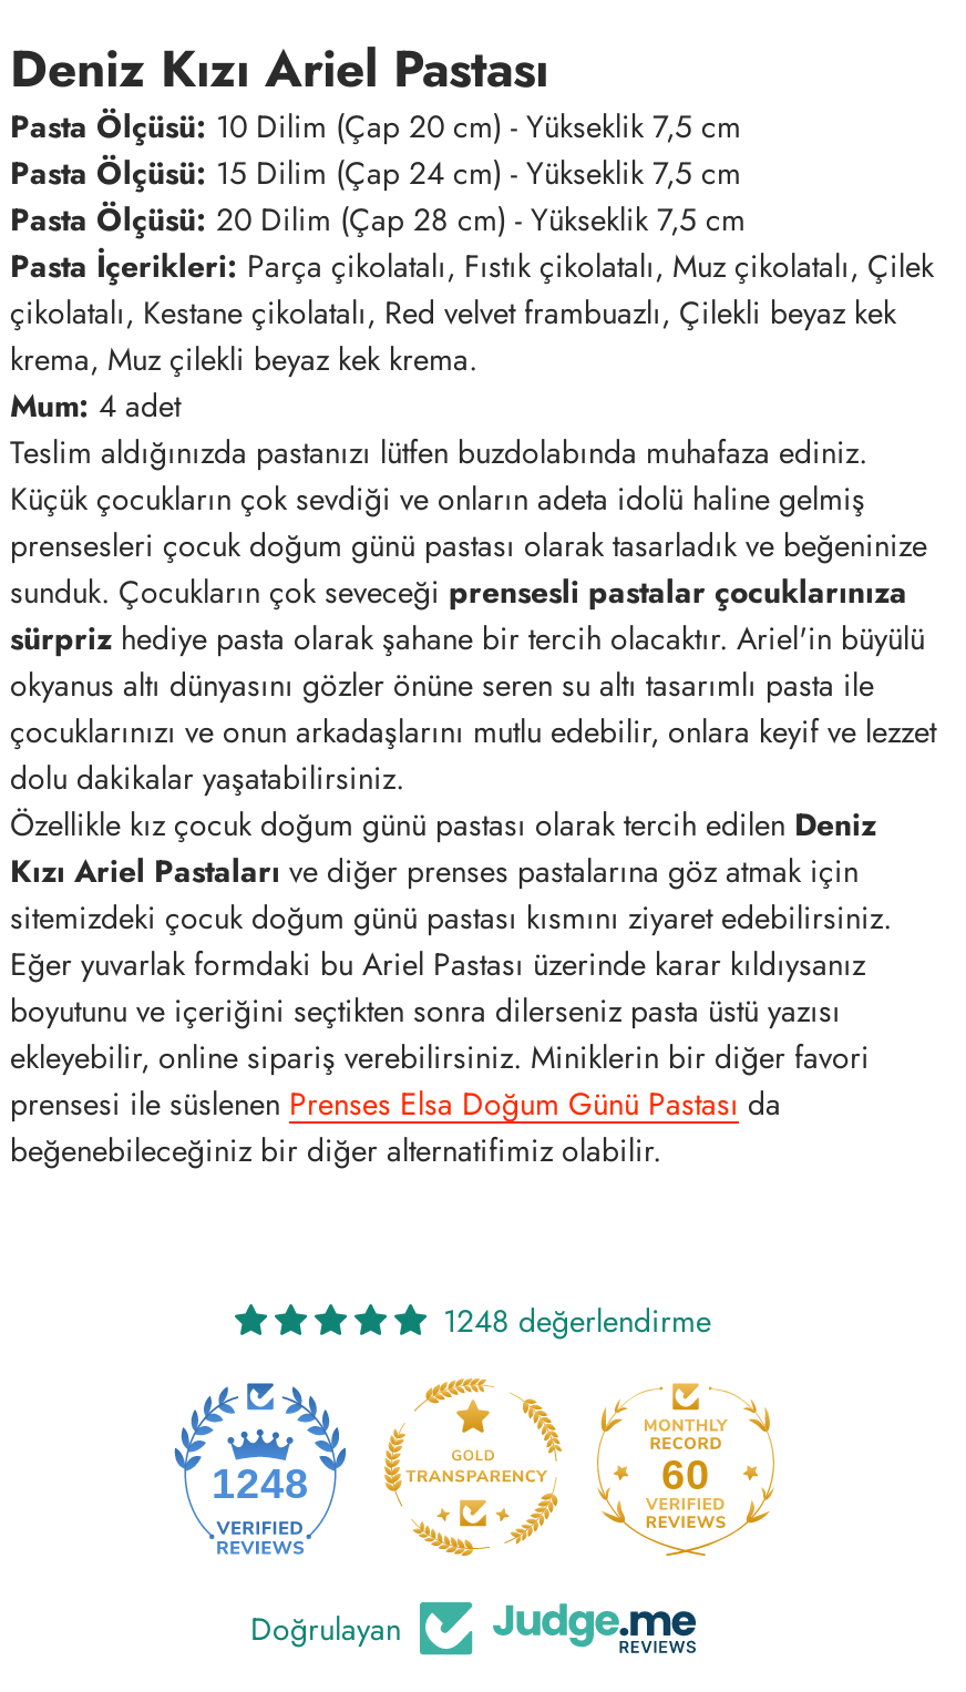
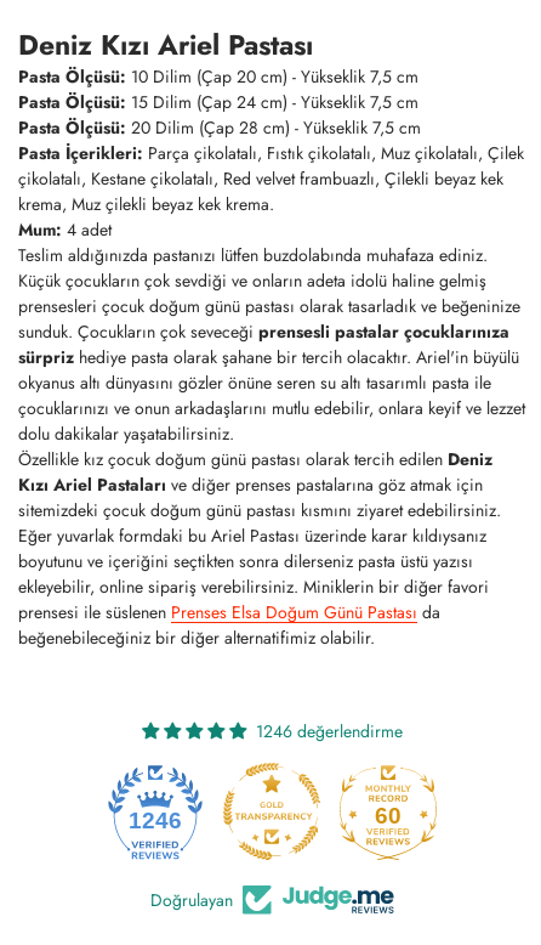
[443,1299,711,1343] 1248 değerlendirme -> [255,719,402,743] 1246 değerlendirme
[212,1460,309,1507] 1248 -> [129,808,182,833] 1246

